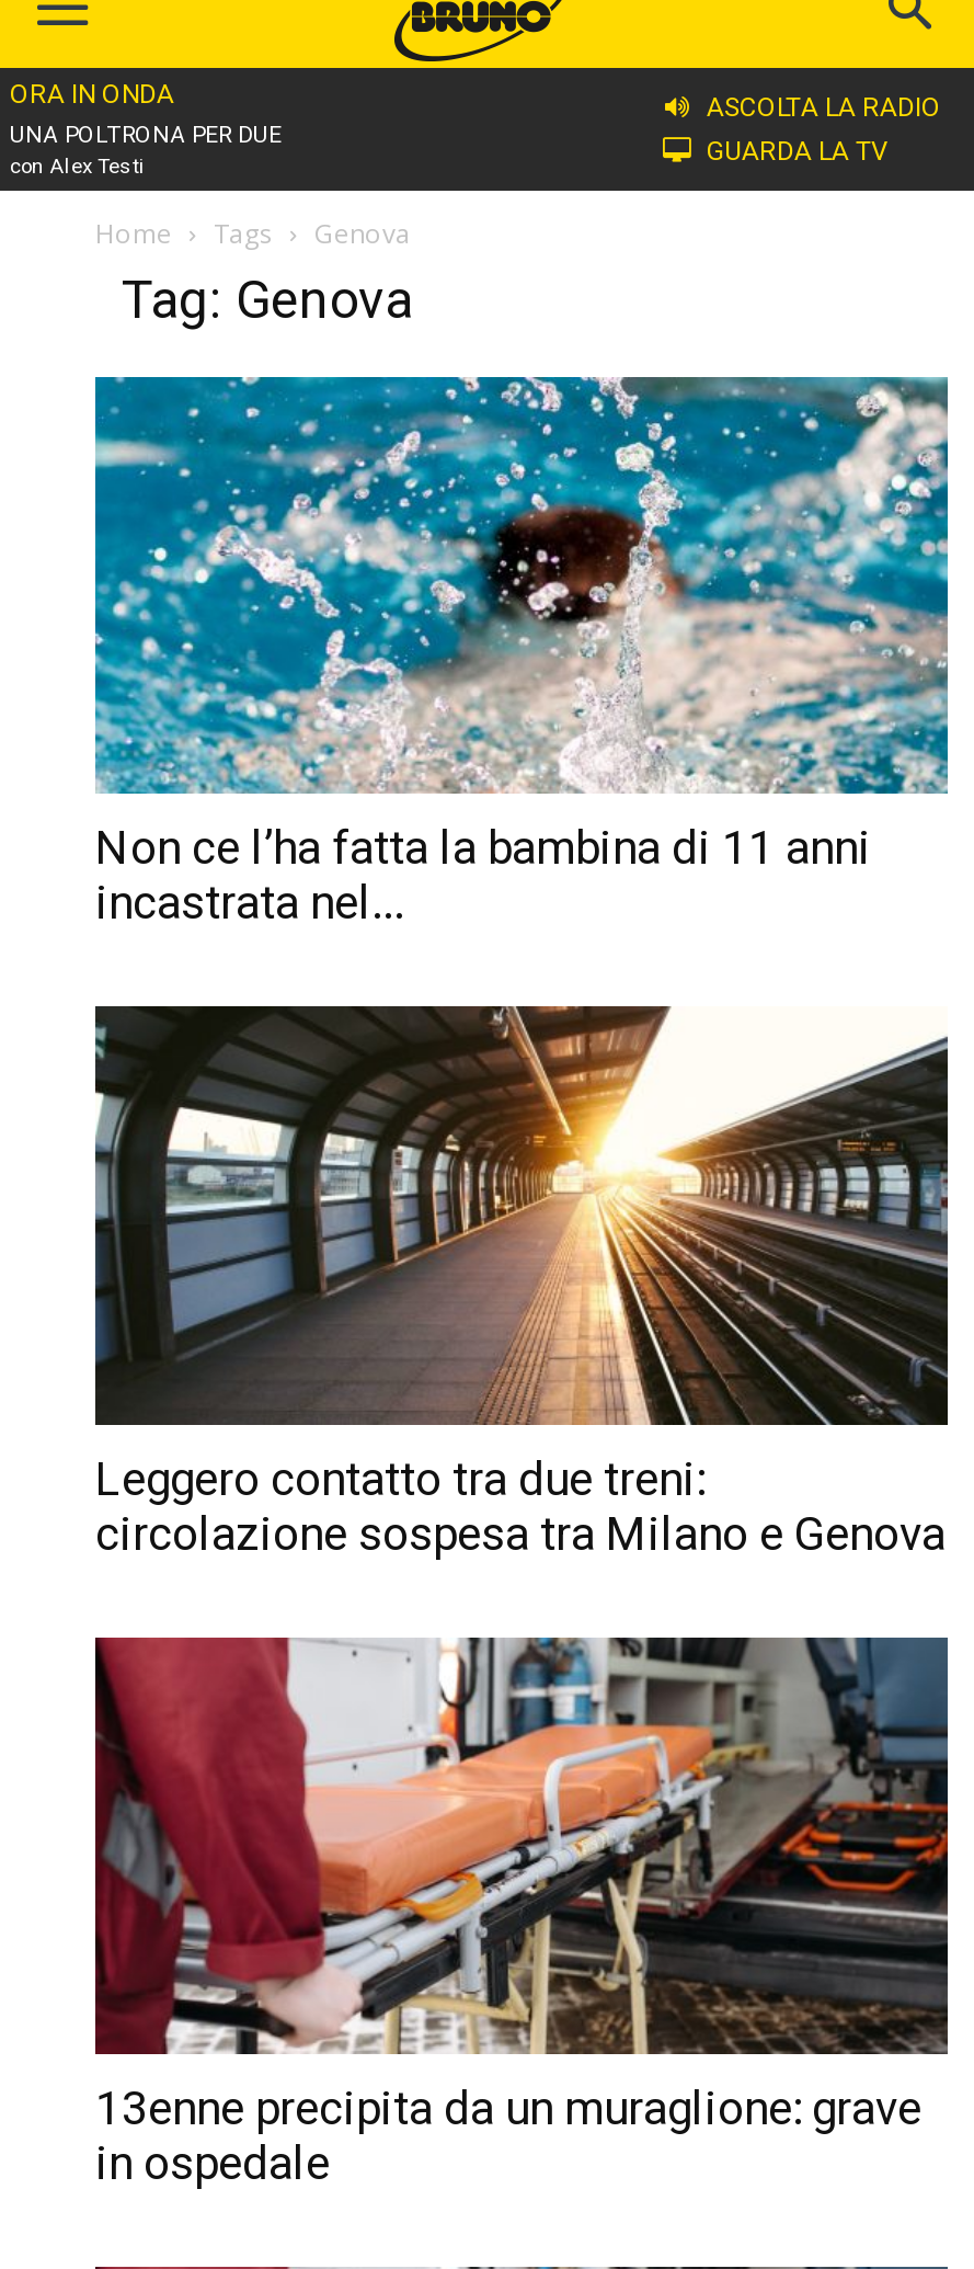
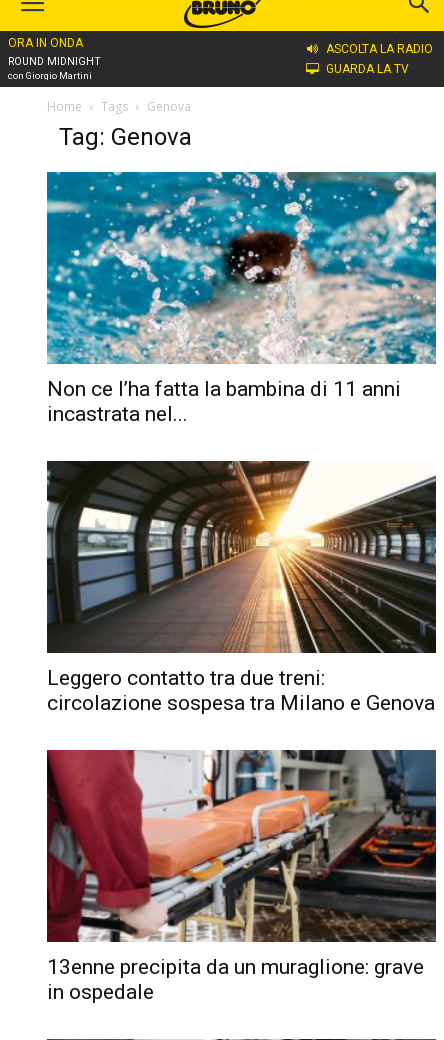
[10,121,282,178] UNA POLTRONA PER DUE | con Alex Testi -> [8,55,101,81] ROUND MIDNIGHT | con Giorgio Martini

